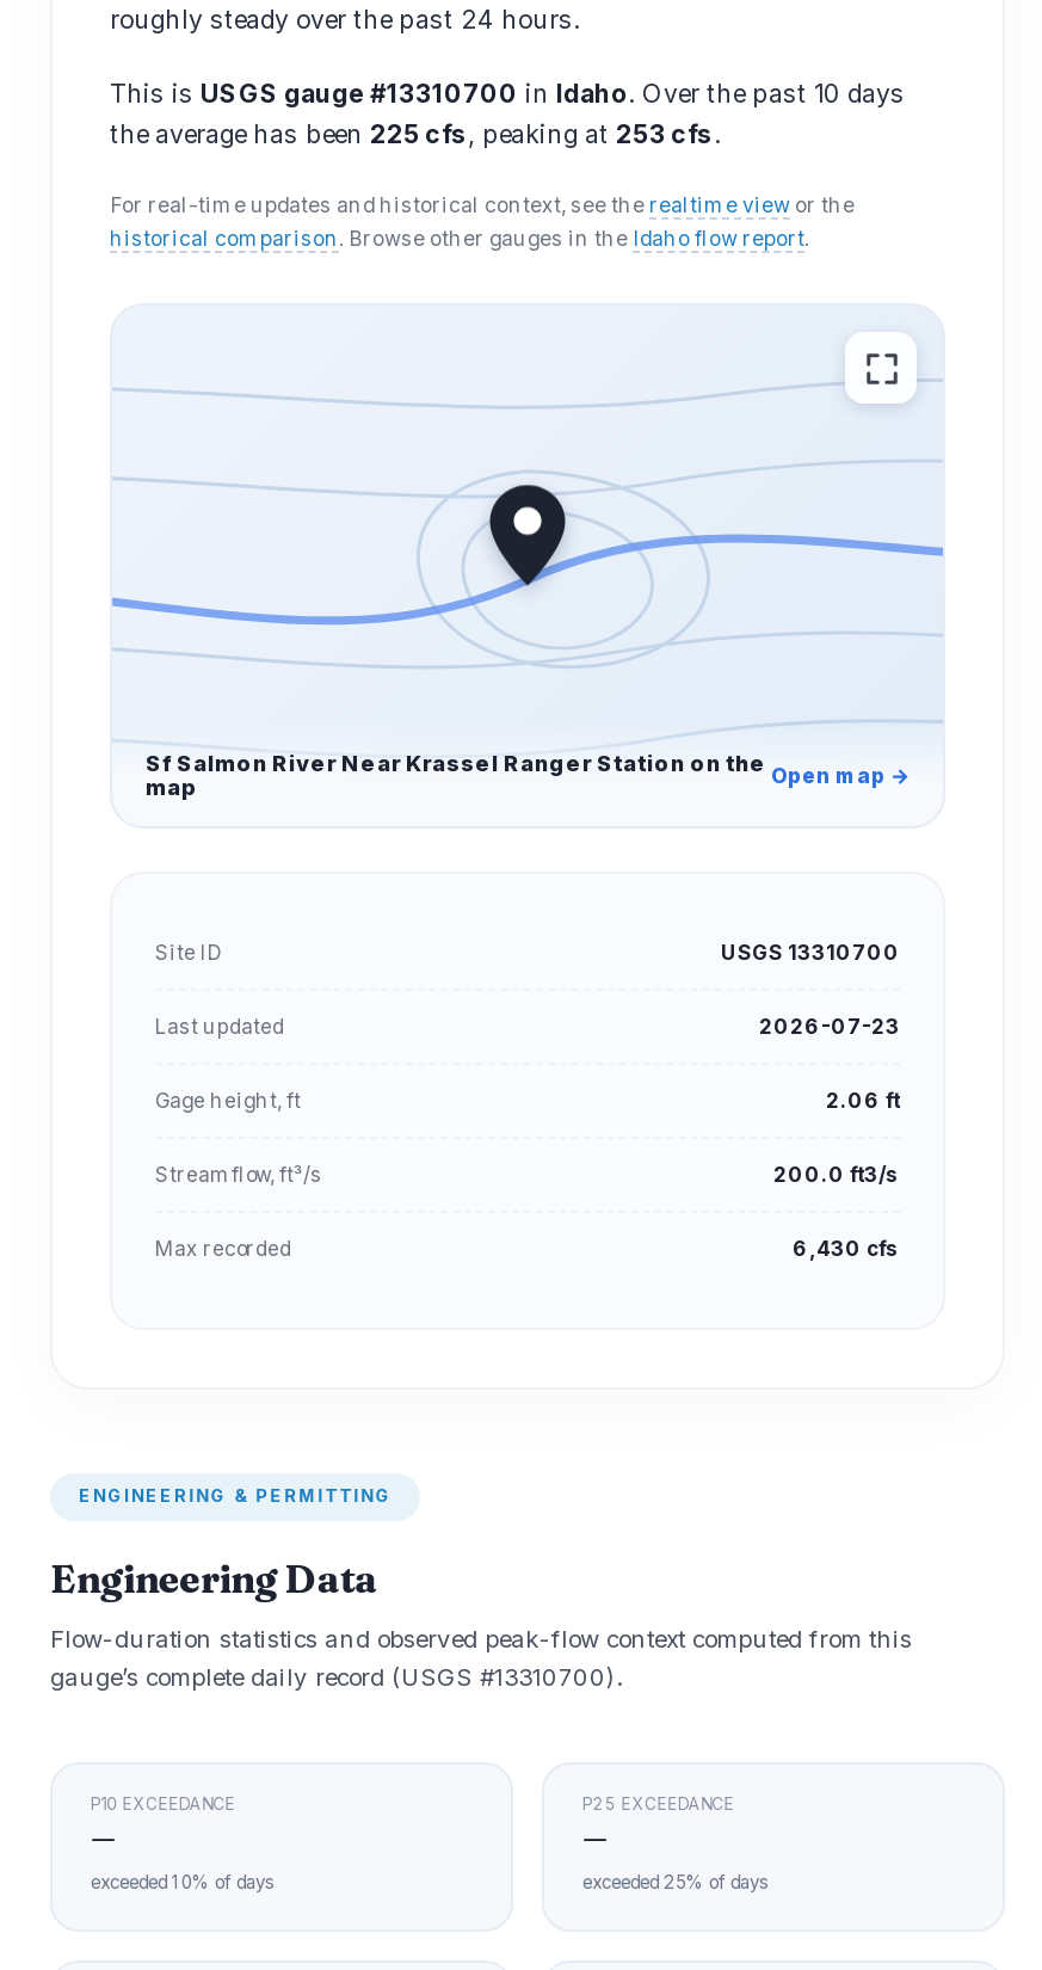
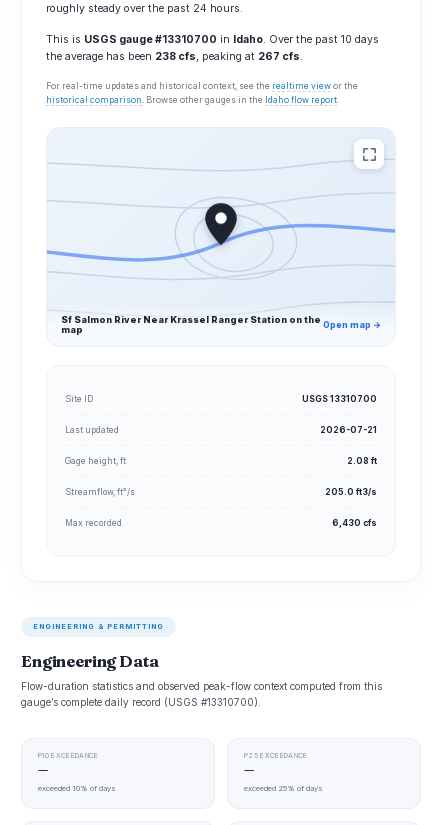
[110,119,721,150] the average has been 225 cfs, peaking at 253 cfs. -> [46,50,303,63] the average has been 238 cfs, peaking at 267 cfs.
[759,1015,900,1039] 2026-07-23 -> [320,425,377,435] 2026-07-21
[826,1089,900,1113] 2.06 ft -> [347,456,377,466] 2.08 ft
[773,1163,900,1187] 200.0 ft3/s -> [325,487,377,497] 205.0 ft3/s

